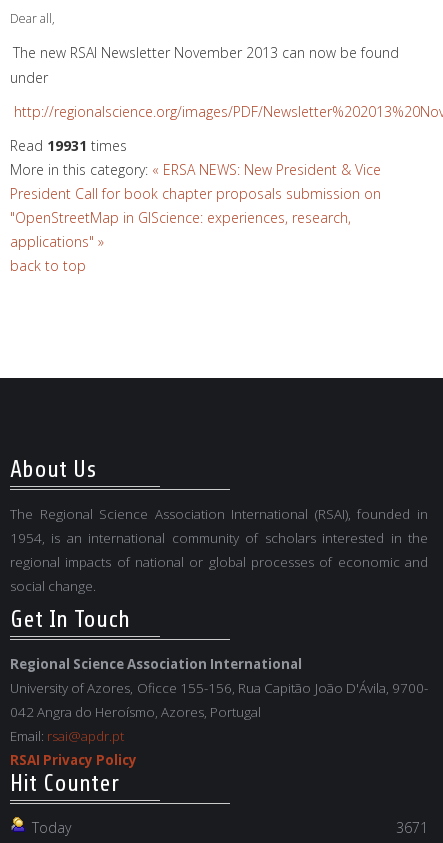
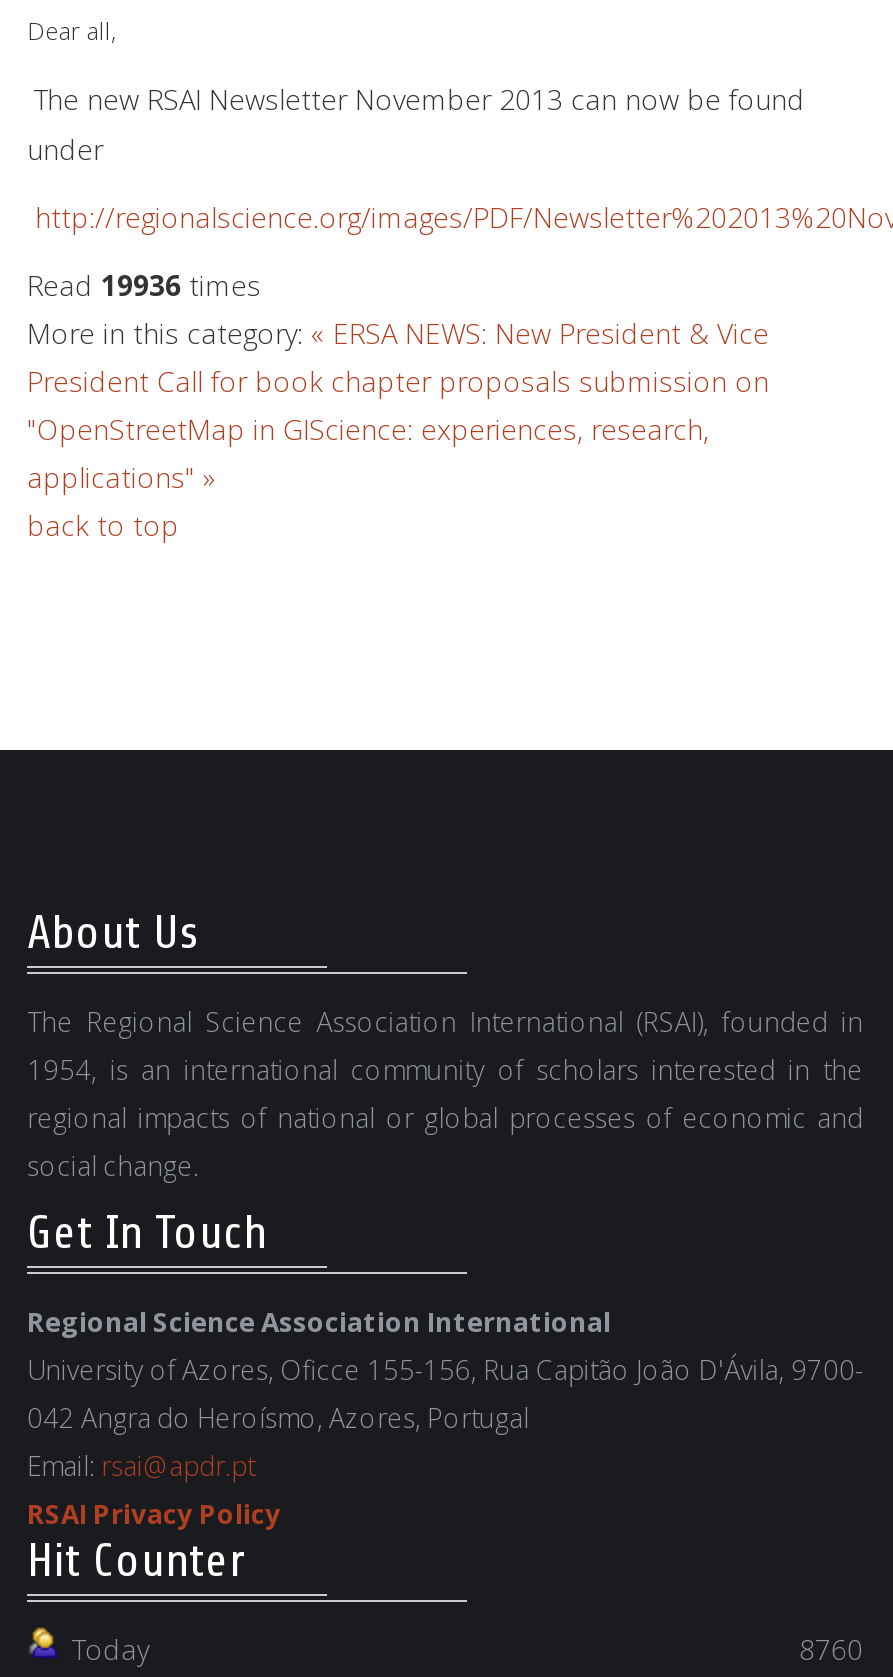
[10,136,127,155] Read 19931 times -> [27,266,261,304] Read 19936 times
[396,818,428,837] 3671 -> [799,1630,863,1668] 8760

